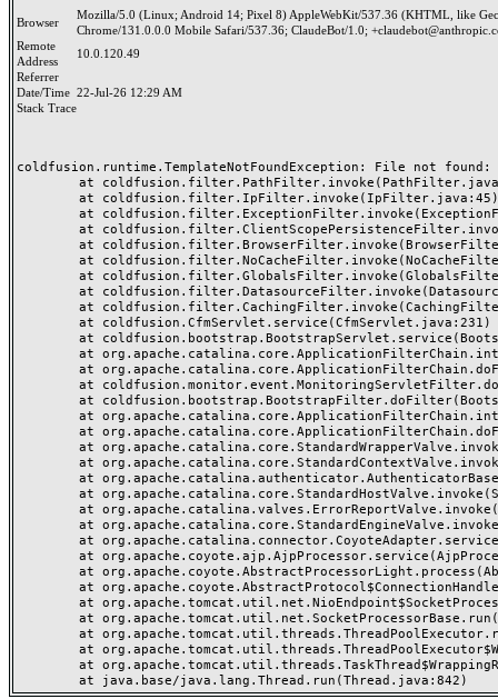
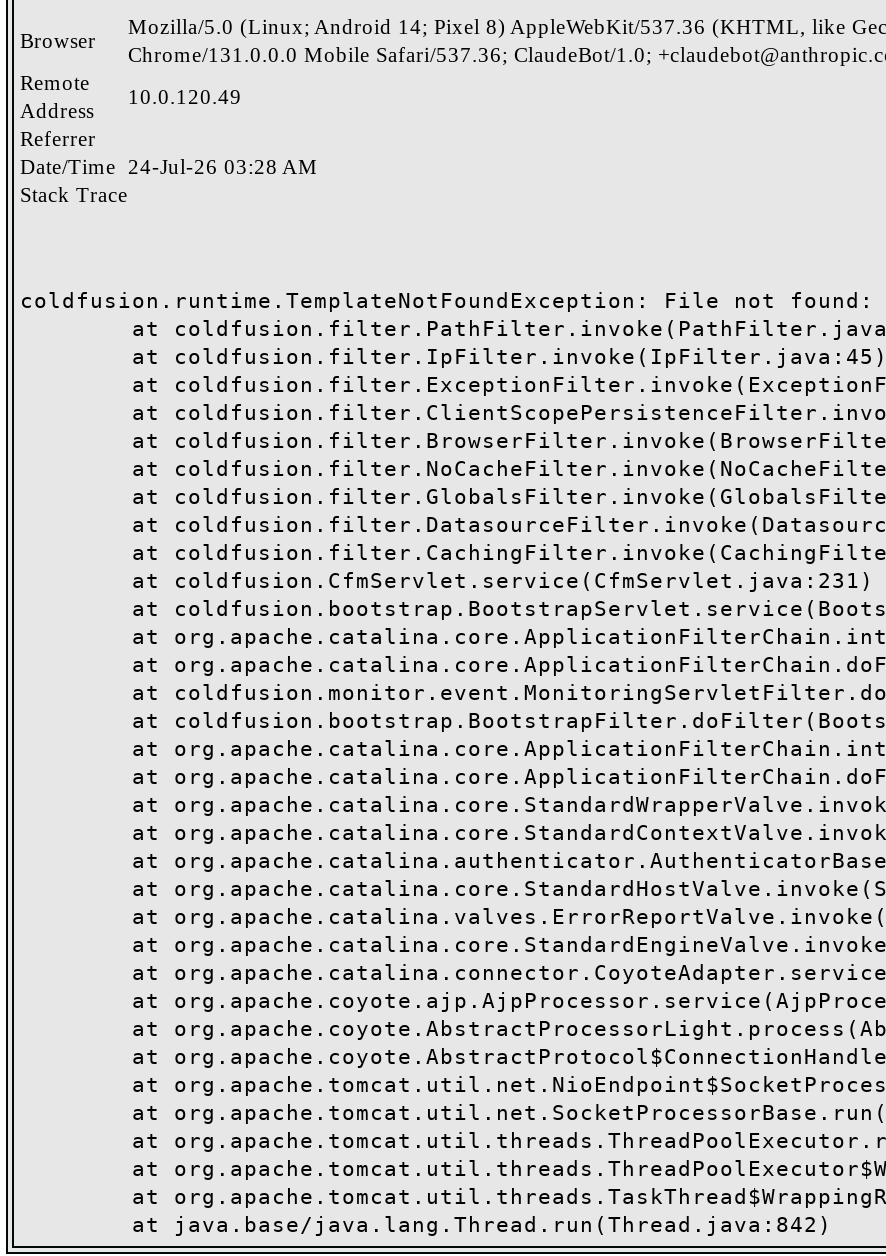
[17,87,182,99] Date/Time 22-Jul-26 12:29 AM -> [20,156,318,178] Date/Time 24-Jul-26 03:28 AM

